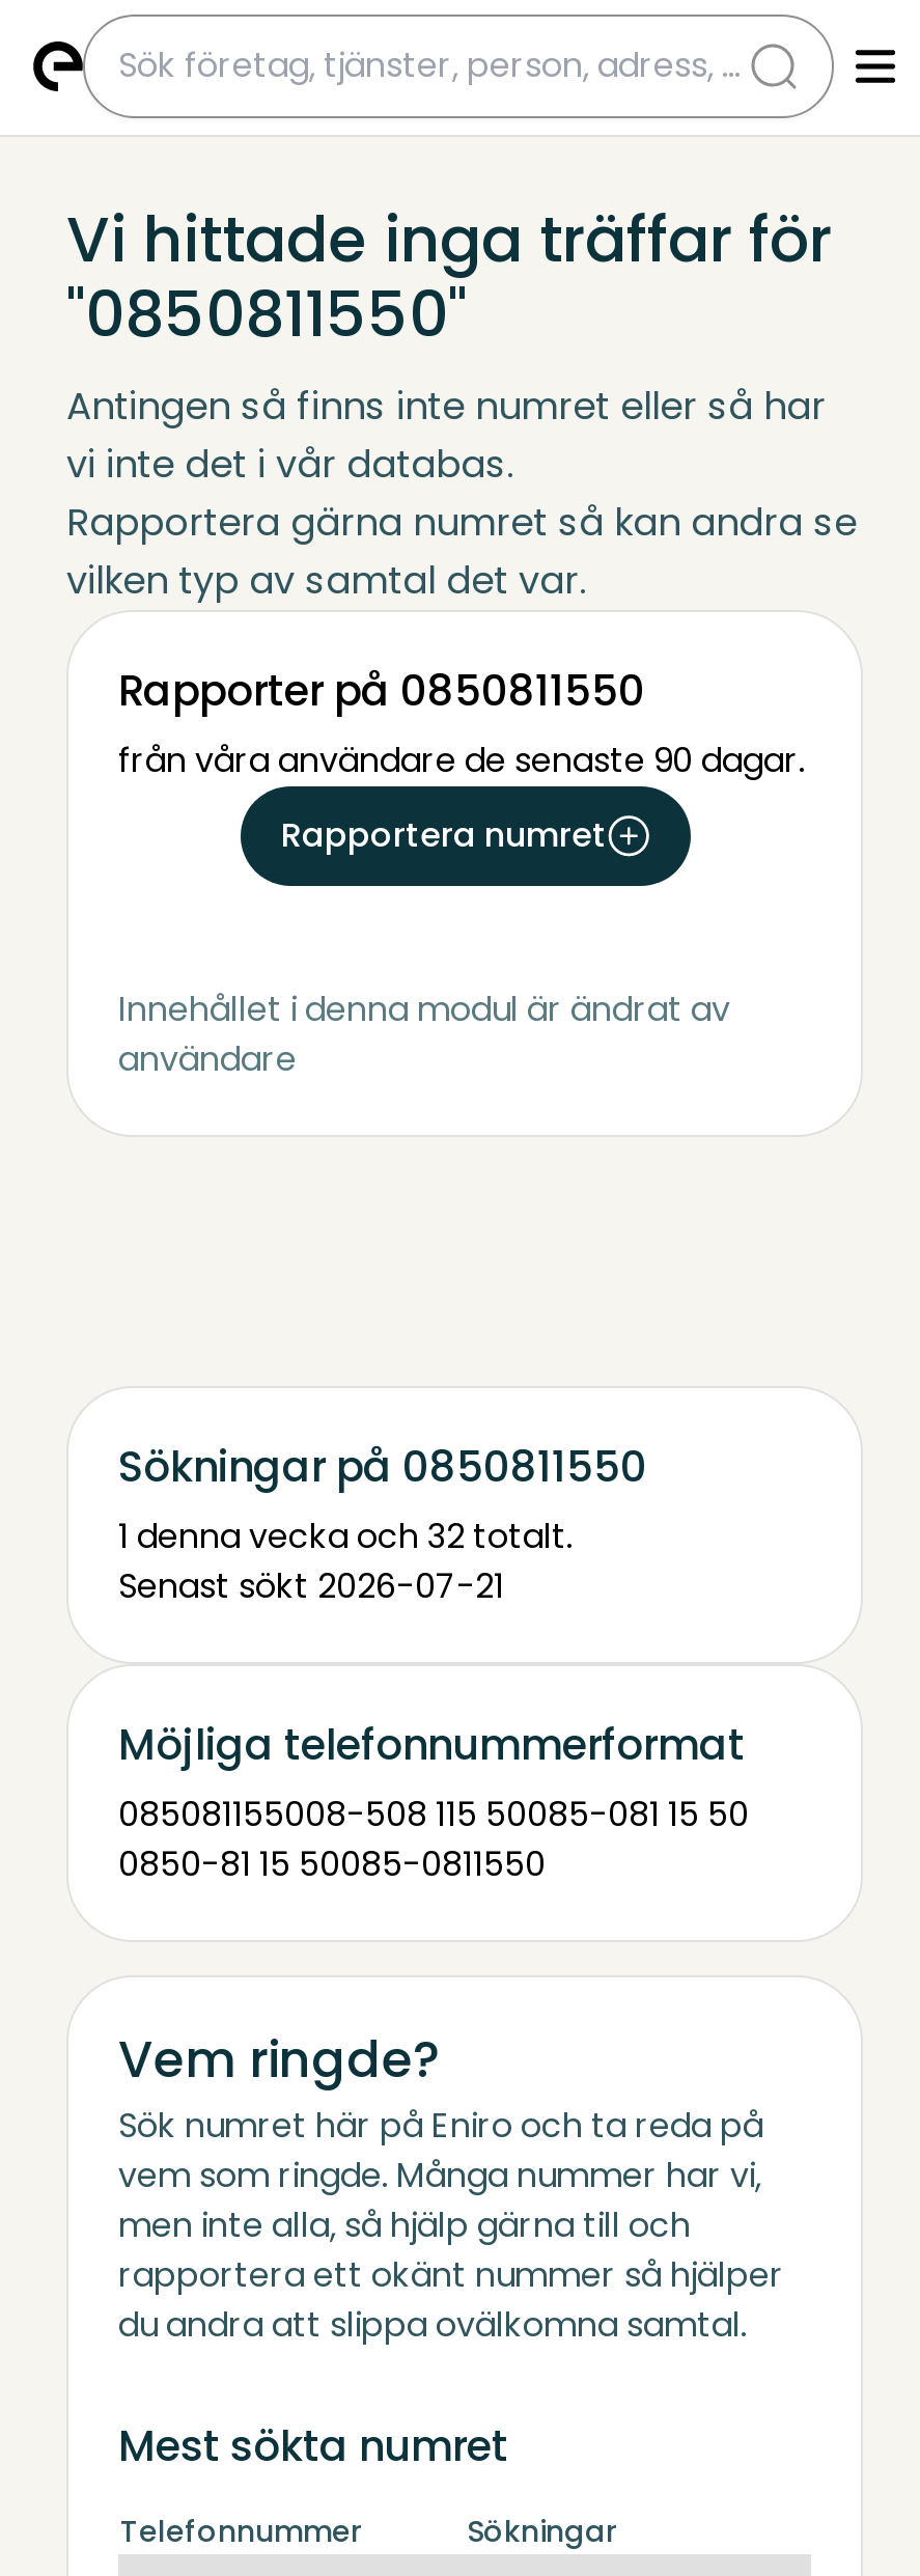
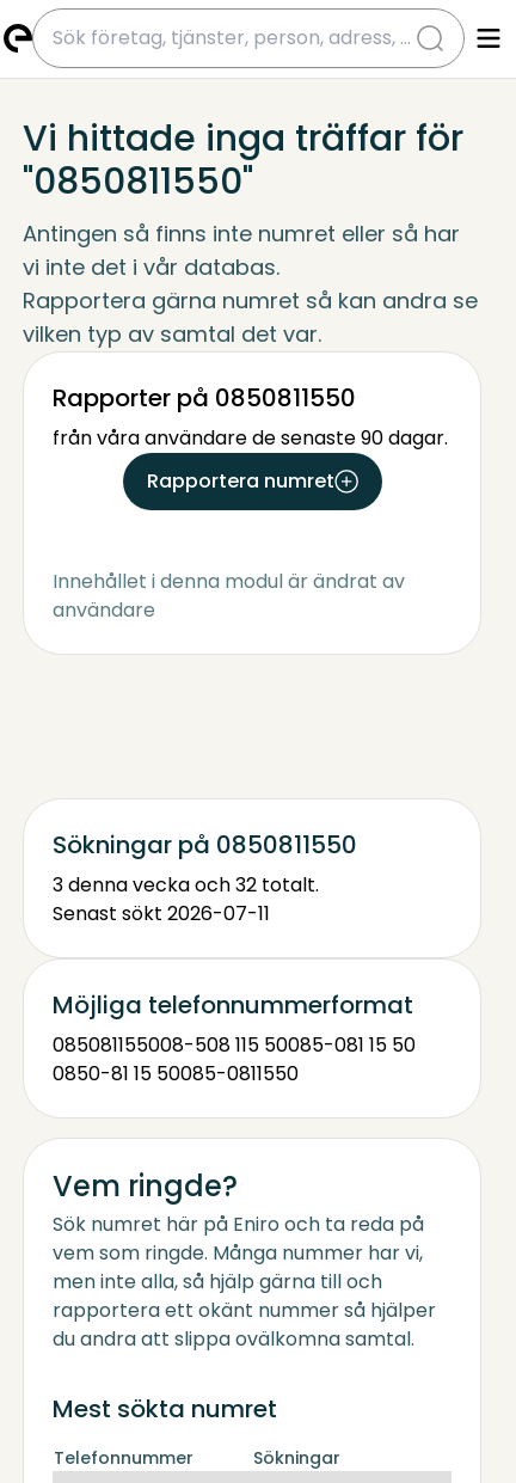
[118,1513,573,1560] 1 denna vecka och 32 totalt. -> [53,871,319,899] 3 denna vecka och 32 totalt.
[118,1562,504,1610] Senast sökt 2026-07-21 -> [53,900,270,927] Senast sökt 2026-07-11

